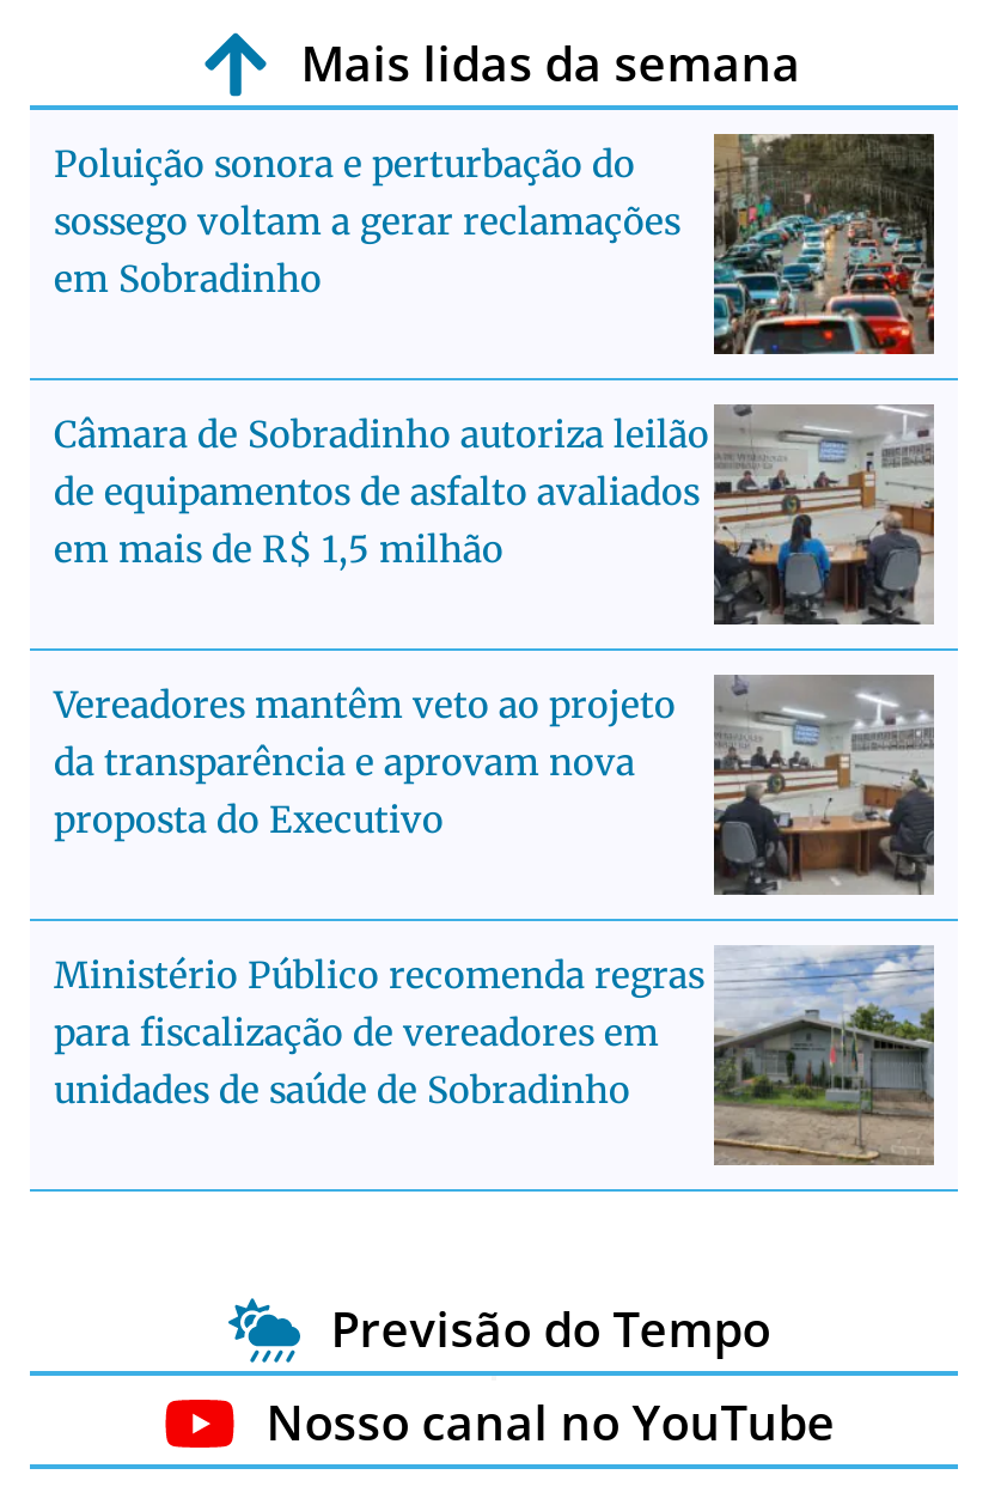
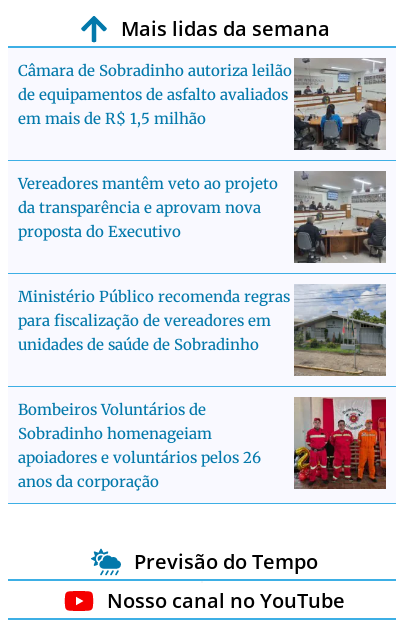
[54,133,934,358] [image] | Poluição sonora e perturbação do | sossego voltam a gerar reclamações | em Sobradinho -> none
moved [54,401,939,1112] -> [18,57,388,354]: [image] | Câmara de Sobradinho autoriza leilão | de equipamentos de asfalto avaliados | ... | para fiscalização de vereadores em | unidades de saúde de Sobradinho
none -> [18,396,387,491] [image] | Bombeiros Voluntários de | Sobradinho homenageiam | apoiadores e voluntários pelos 26 | anos da corporação

